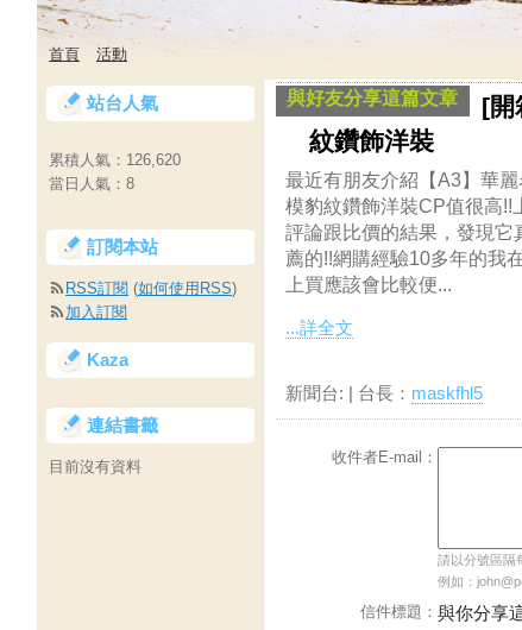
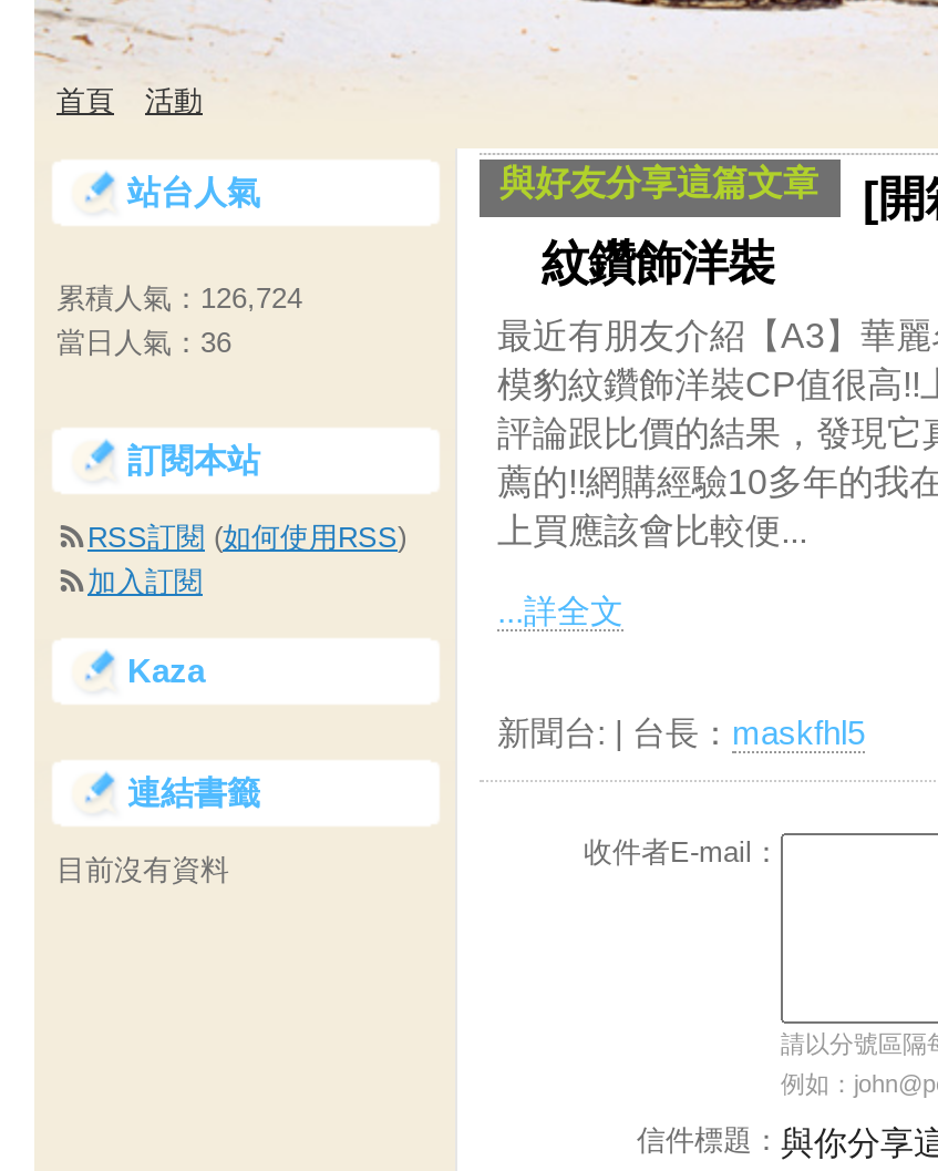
[49,151,181,169] 累積人氣：126,620 -> [56,281,302,315] 累積人氣：126,724
[49,175,134,193] 當日人氣：8 -> [56,326,231,359] 當日人氣：36

